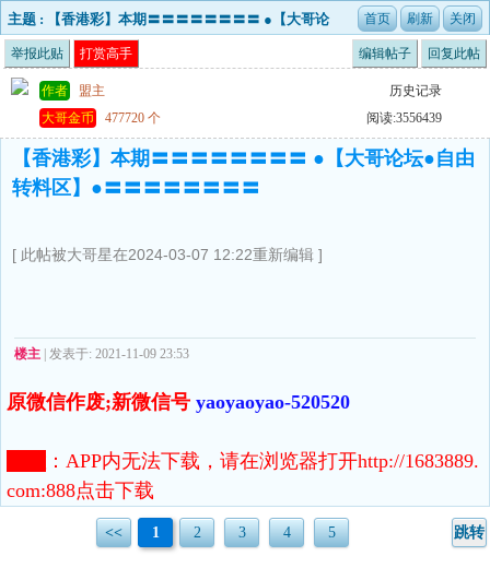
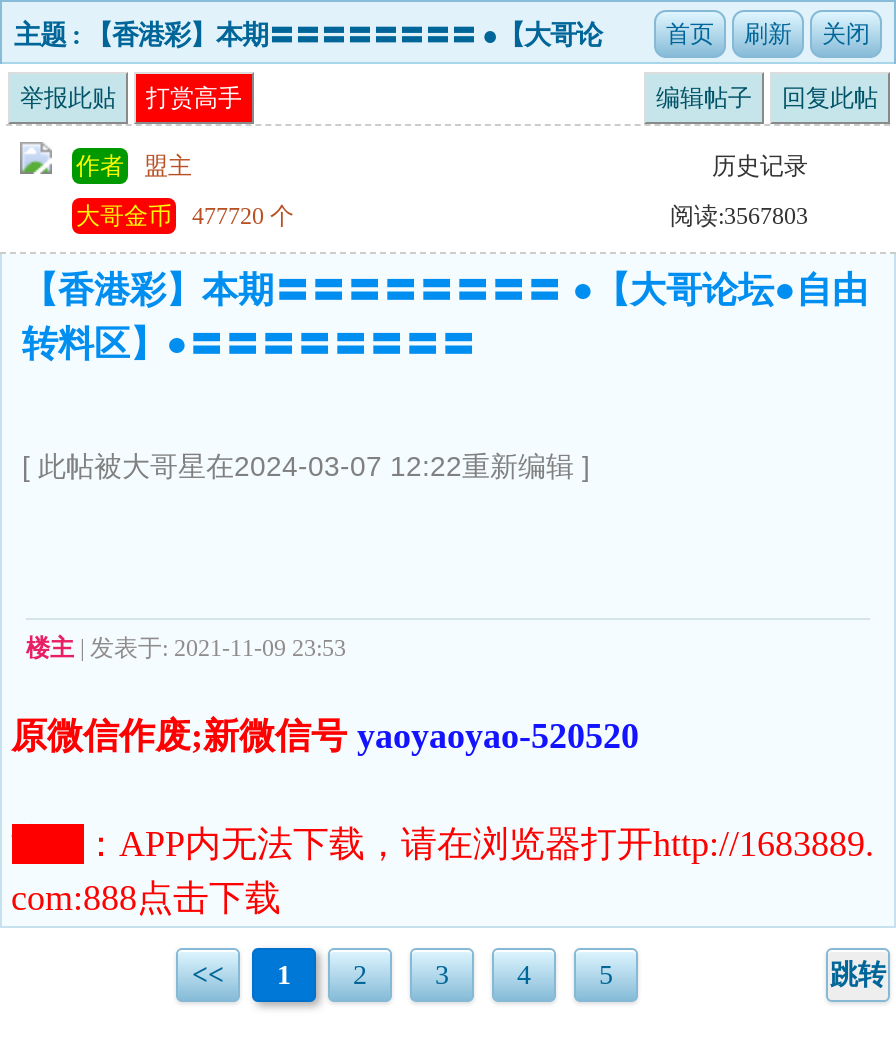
[366,110,442,126] 阅读:3556439 -> [670,202,808,230] 阅读:3567803

